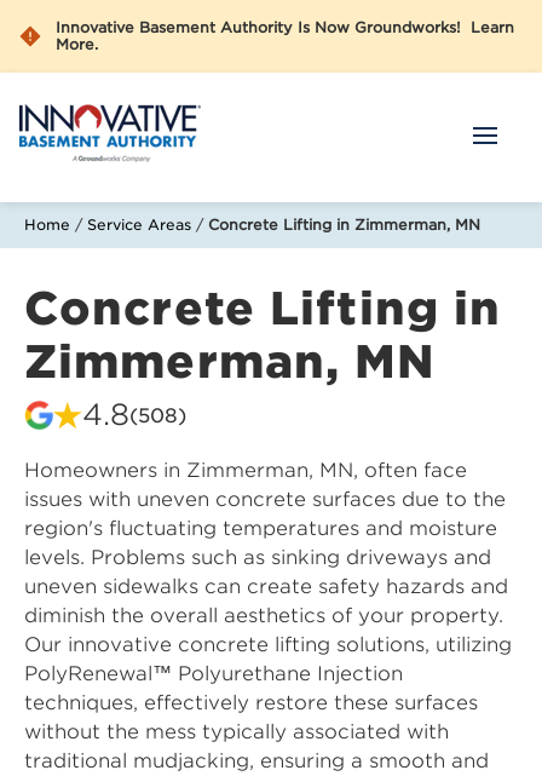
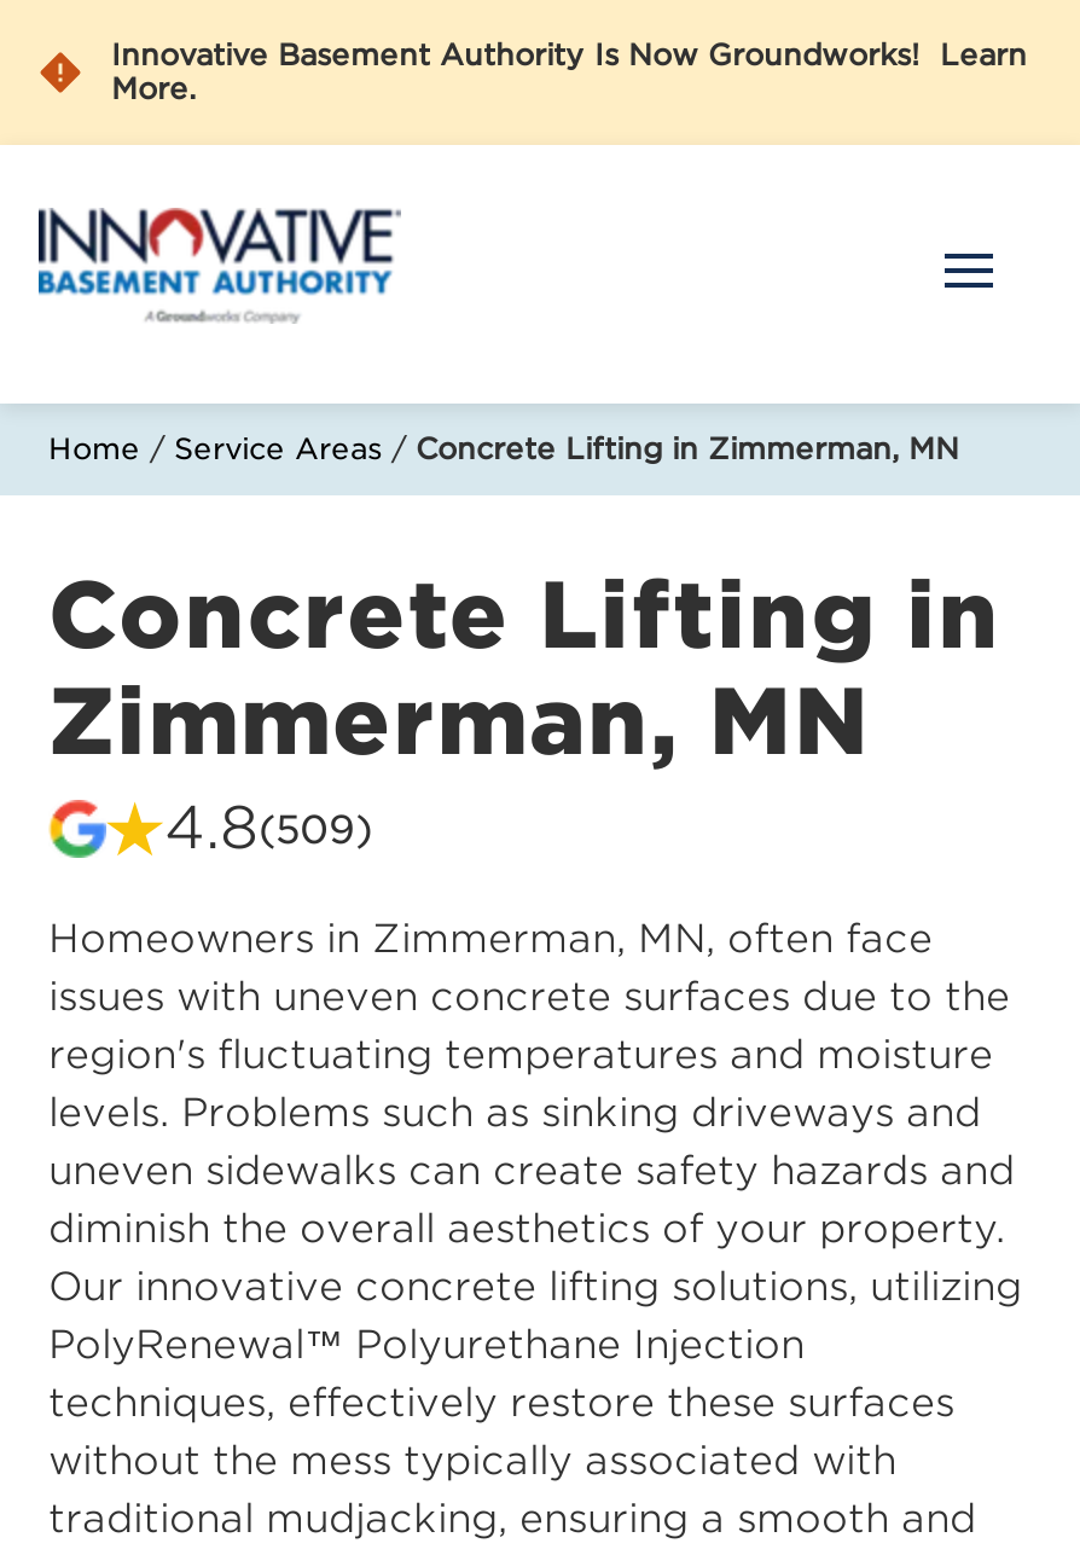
[82,397,186,432] 4.8(508) -> [164,793,372,863] 4.8(509)

